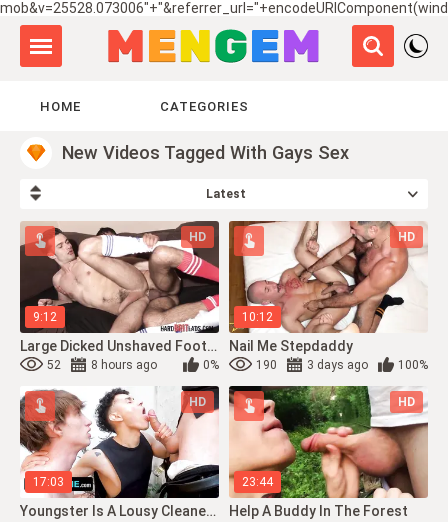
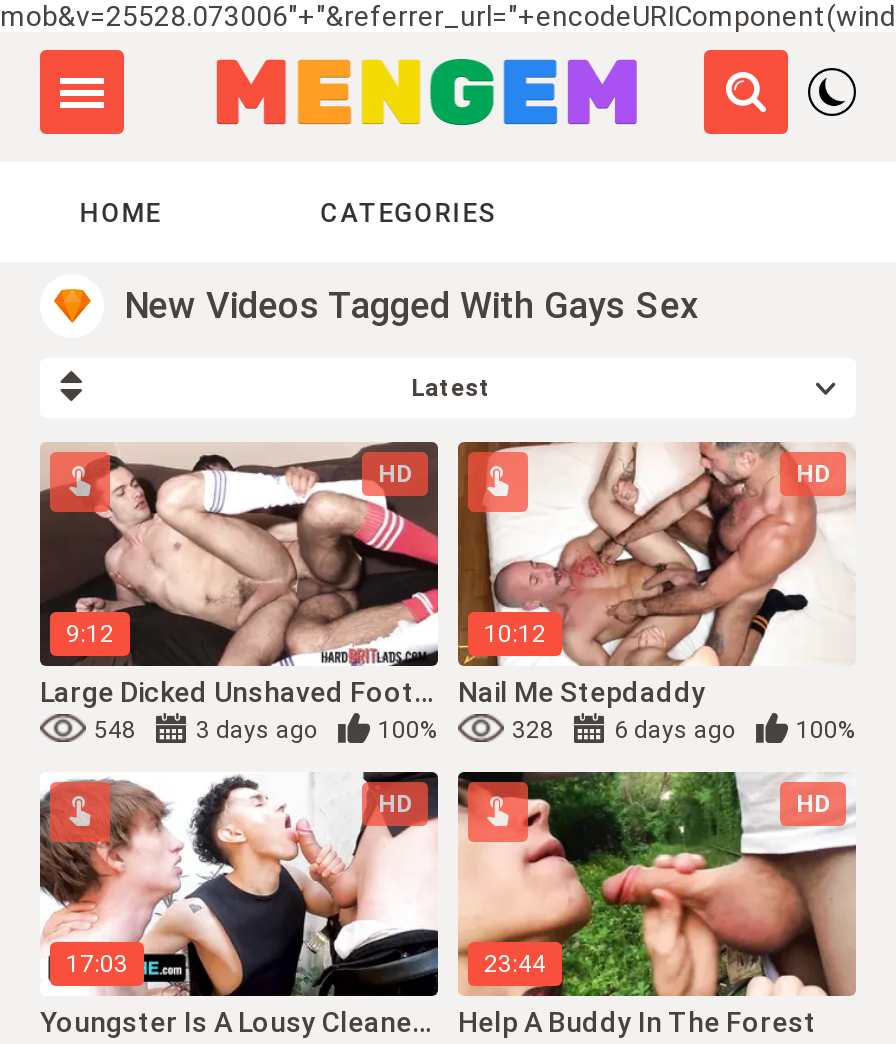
[47,358,61,372] 52 -> [94,717,136,745] 548
[91,358,157,372] 8 hours ago -> [196,717,318,745] 3 days ago
[203,358,219,372] 0% -> [378,717,438,745] 100%
[256,358,277,372] 190 -> [512,717,554,745] 328
[307,358,368,372] 3 days ago -> [614,717,736,745] 6 days ago

